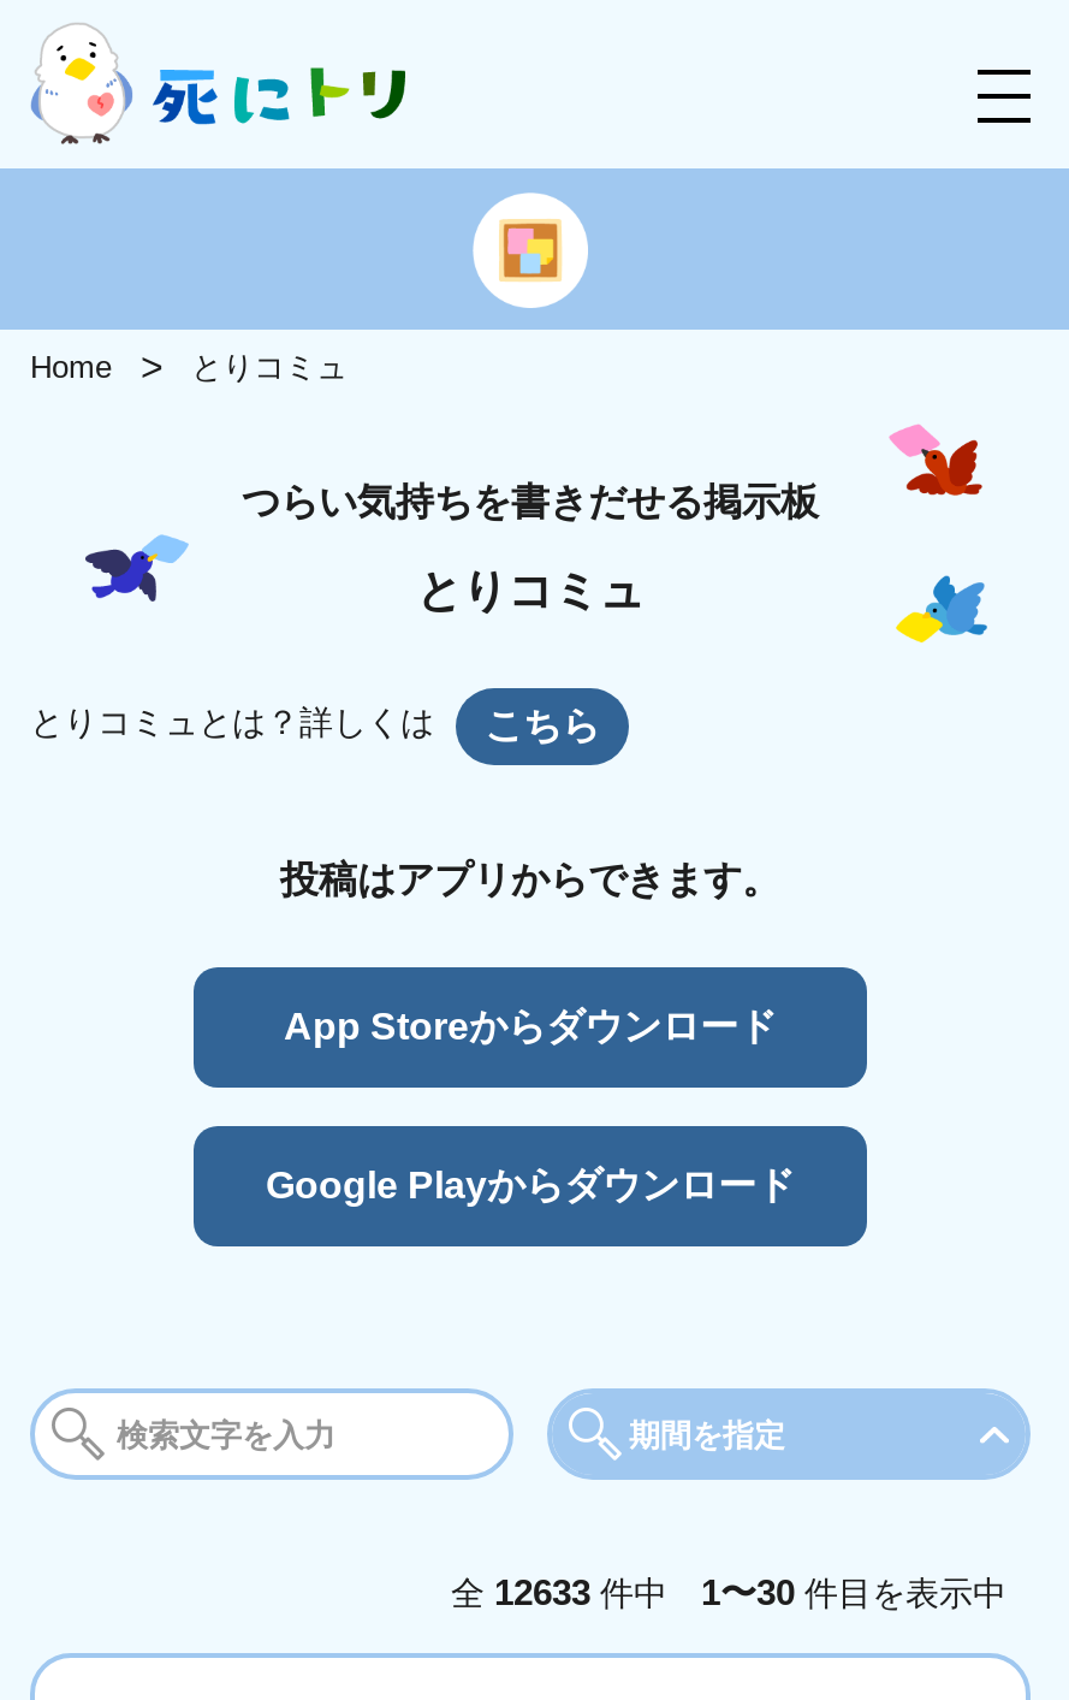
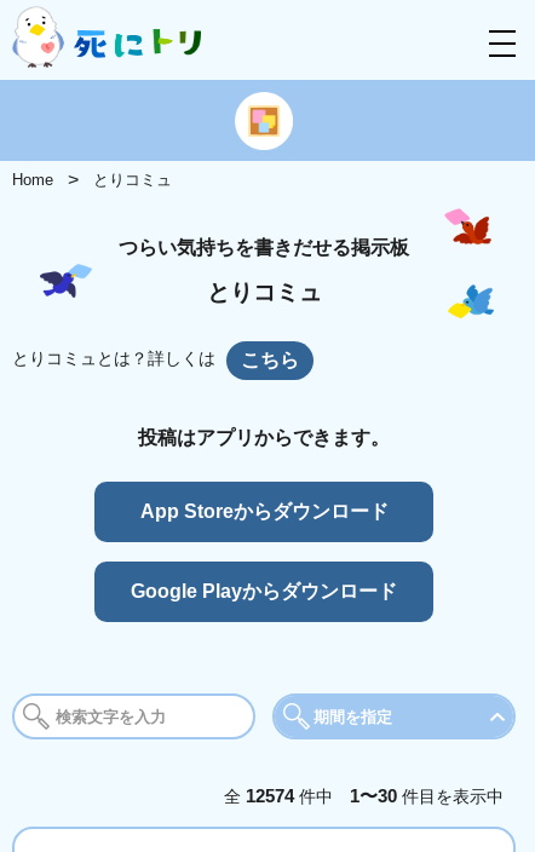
[451,1572,1006,1613] 全12633件中 1〜30件目を表示中 -> [224,786,504,806] 全12574件中 1〜30件目を表示中

